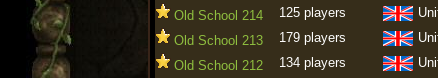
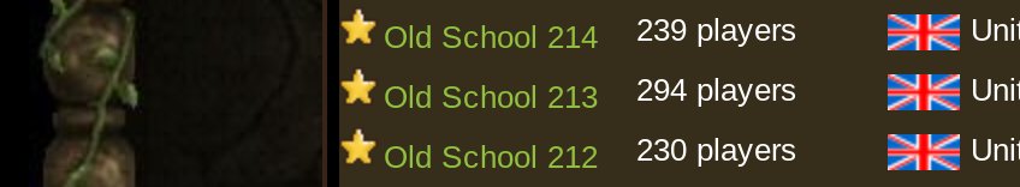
[173,5,345,23] Old School 214 125 players -> [384,12,797,55] Old School 214 239 players
[173,30,345,48] Old School 213 179 players -> [384,72,797,115] Old School 213 294 players
[173,55,345,73] Old School 212 134 players -> [384,132,797,175] Old School 212 230 players

